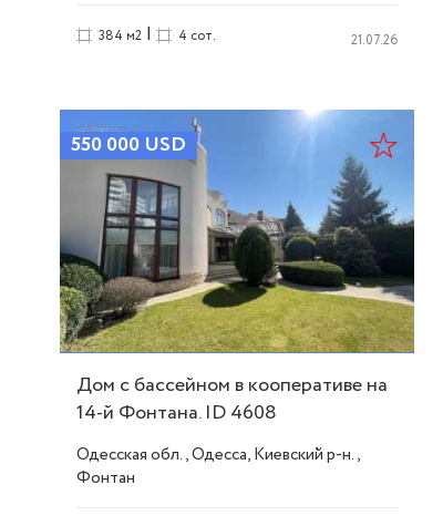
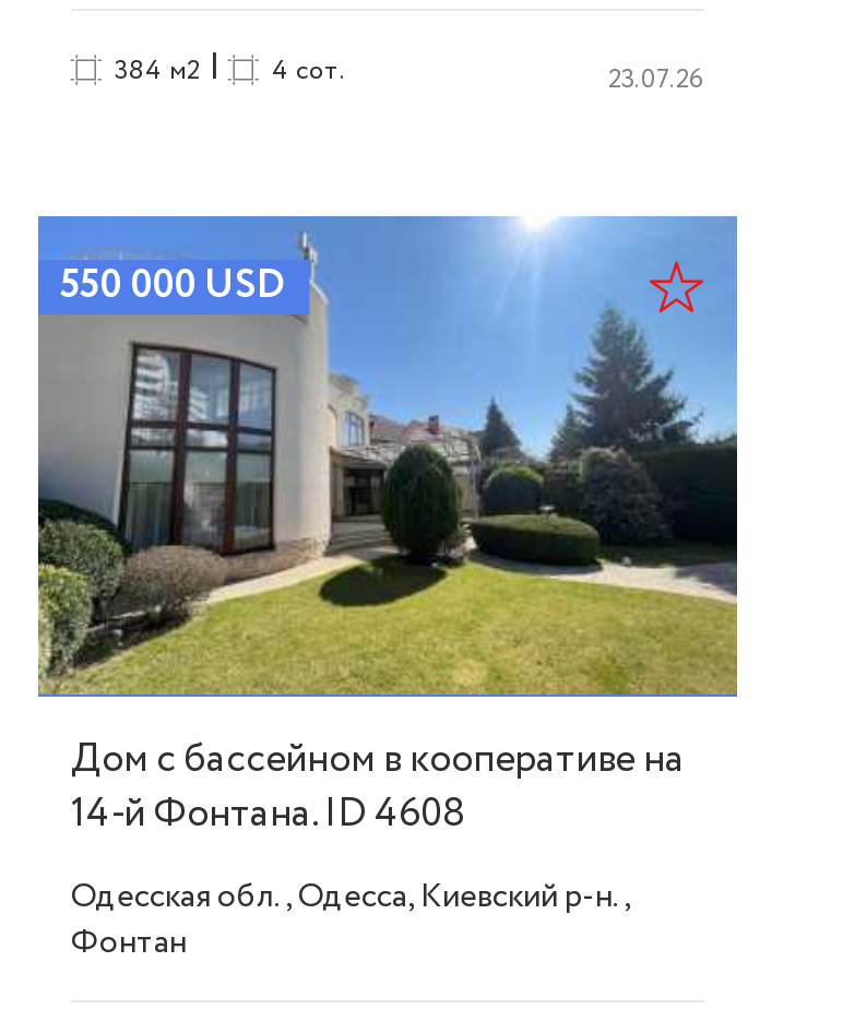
[351,31,398,50] 21.07.26 -> [608,62,704,99] 23.07.26

